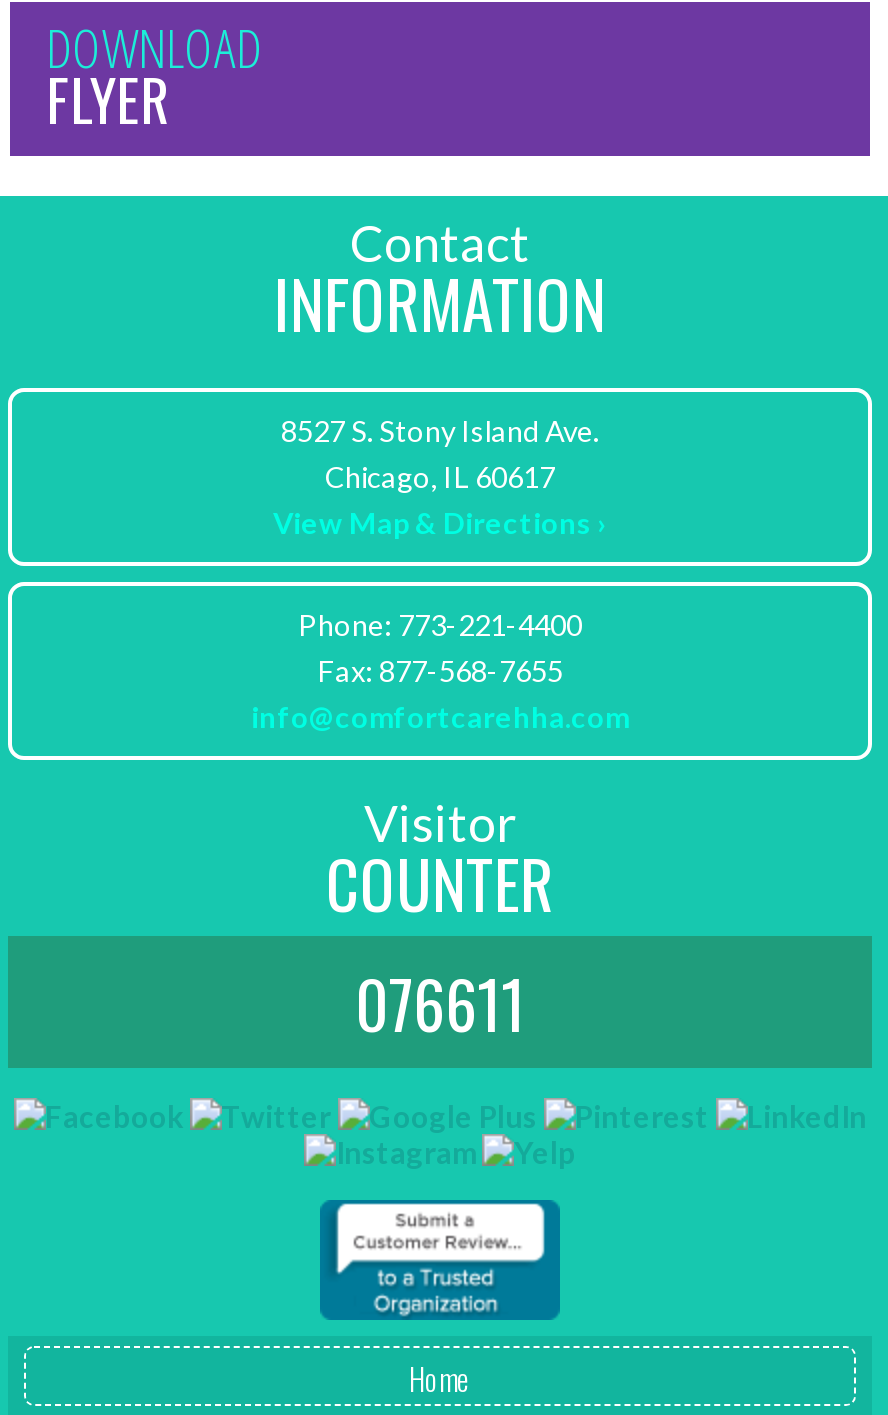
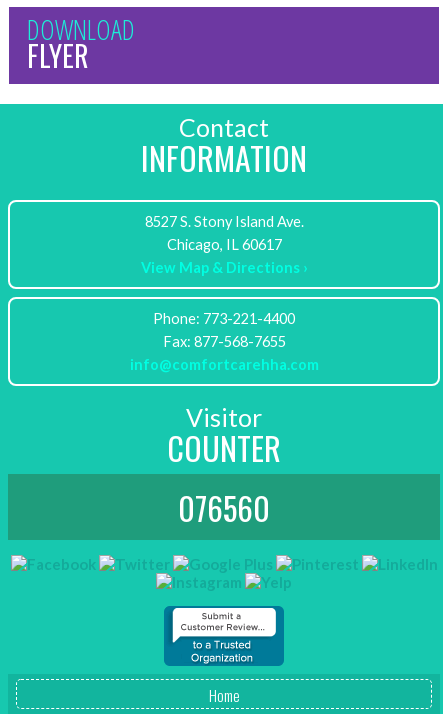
[355,956,525,1050] 076611 -> [178,484,270,531] 076560

